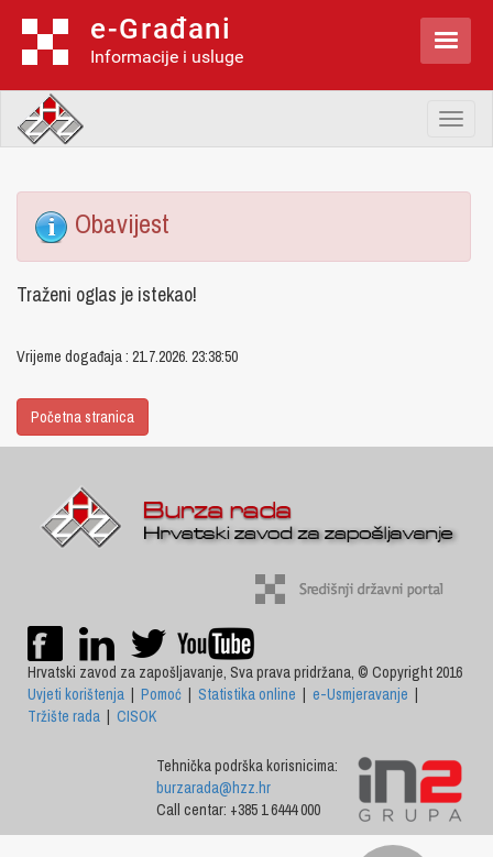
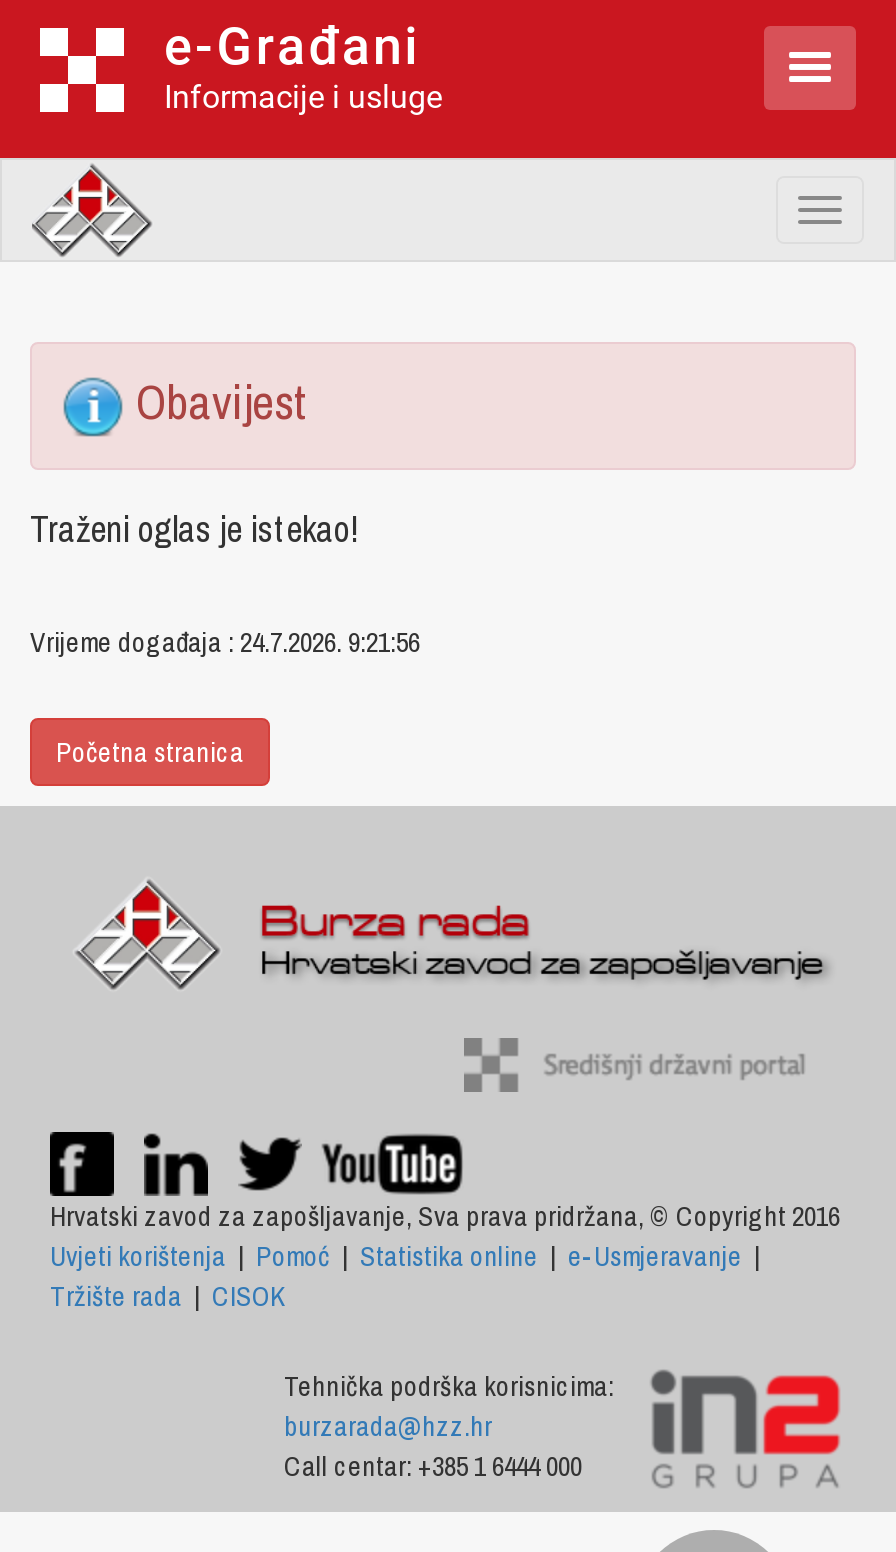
[17,347,238,366] Vrijeme događaja : 21.7.2026. 23:38:50 -> [30,624,420,660] Vrijeme događaja : 24.7.2026. 9:21:56

